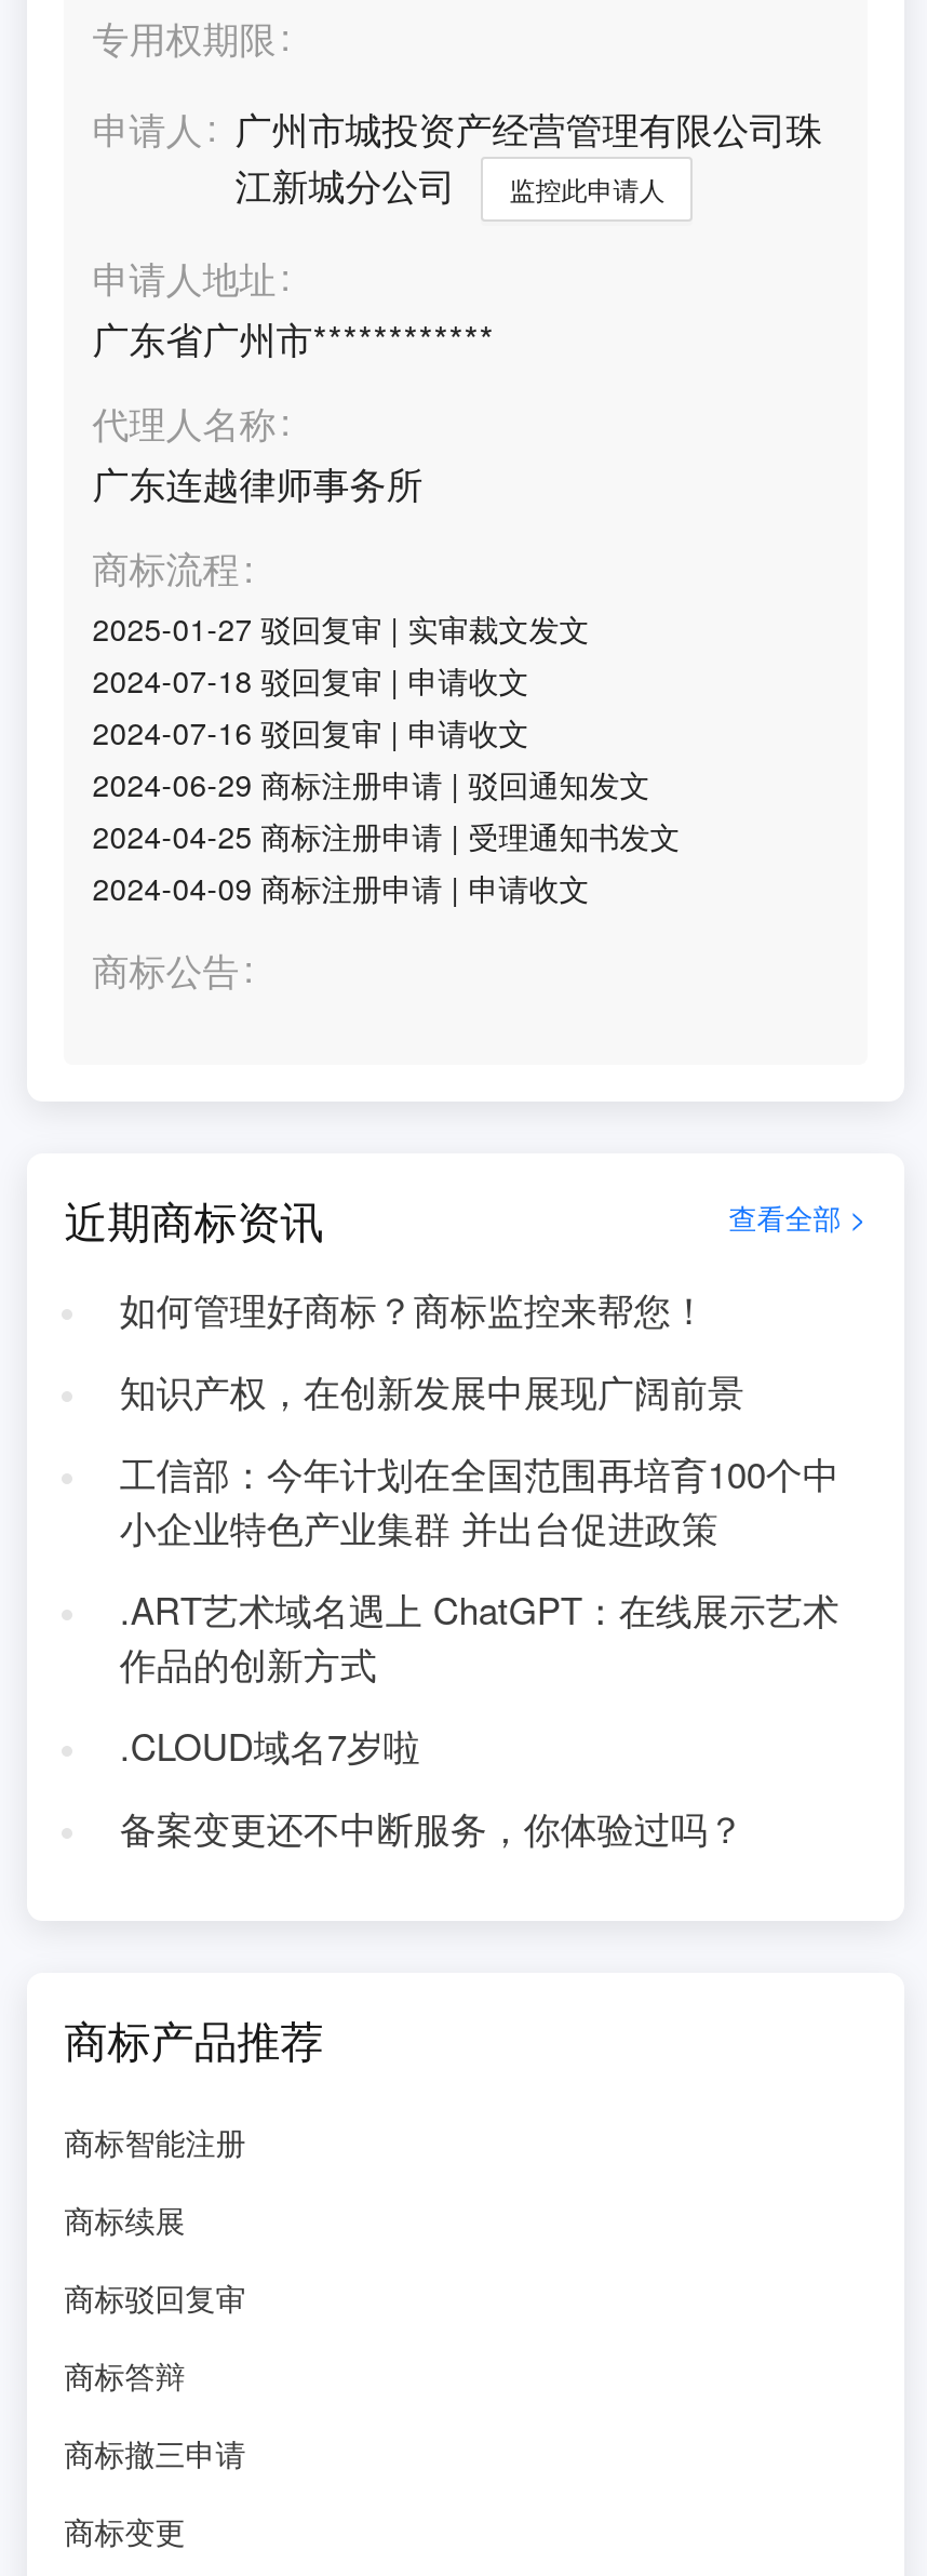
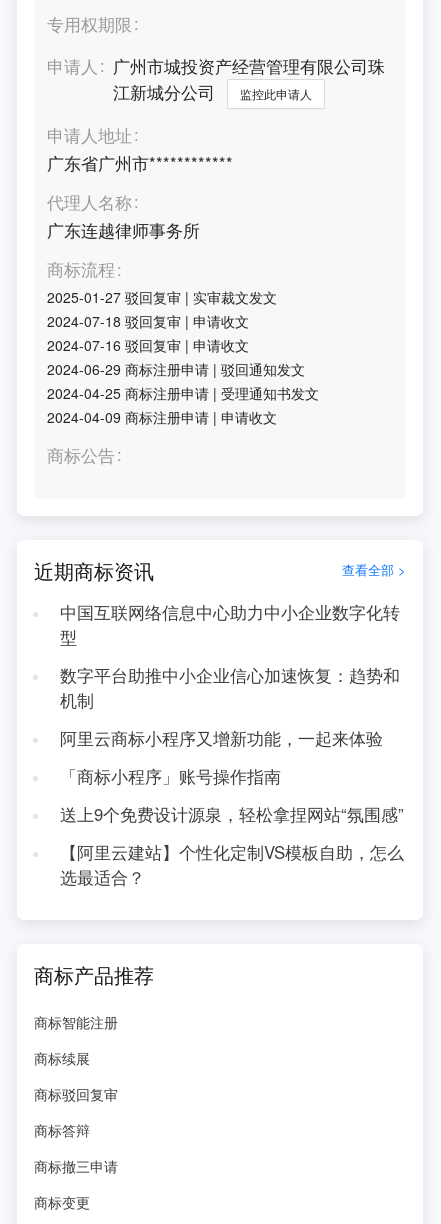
[119,1283,707,1335] 如何管理好商标？商标监控来帮您！ -> [60,600,400,649] 中国互联网络信息中心助力中小企业数字化转 | 型
[119,1365,744,1417] 知识产权，在创新发展中展现广阔前景 -> [60,663,400,712] 数字平台助推中小企业信心加速恢复：趋势和 | 机制
[119,1447,839,1553] 工信部：今年计划在全国范围再培育100个中 | 小企业特色产业集群 并出台促进政策 -> [60,726,383,750] 阿里云商标小程序又增新功能，一起来体验
[119,1584,839,1690] .ART艺术域名遇上 ChatGPT：在线展示艺术 | 作品的创新方式 -> [60,764,281,788] 「商标小程序」账号操作指南
[119,1720,420,1772] .CLOUD域名7岁啦 -> [60,802,404,826] 送上9个免费设计源泉，轻松拿捏网站“氛围感”
[119,1802,744,1854] 备案变更还不中断服务，你体验过吗？ -> [60,840,404,889] 【阿里云建站】个性化定制VS模板自助，怎么 | 选最适合？

